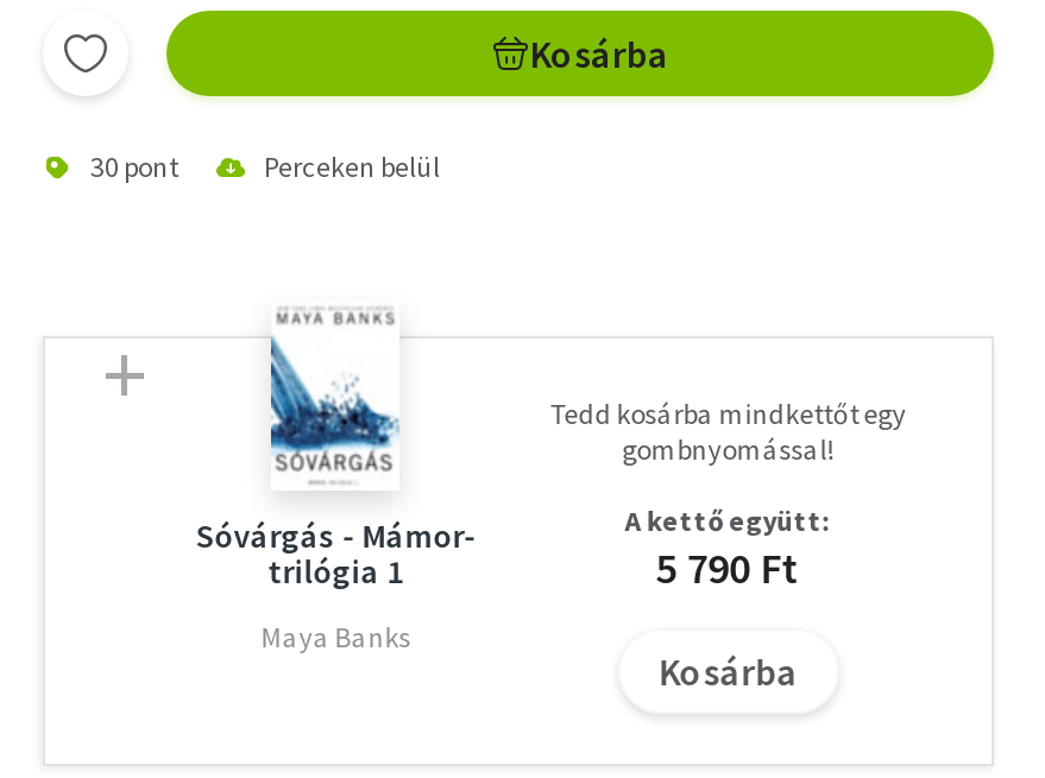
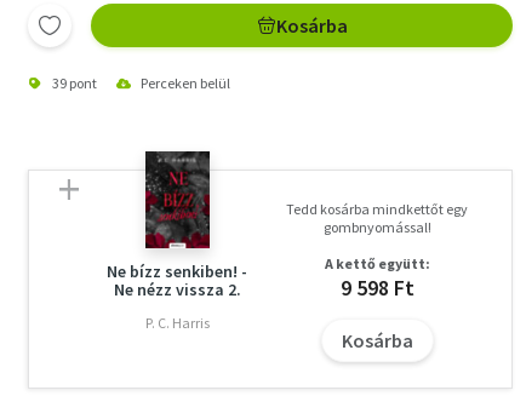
[90,148,178,183] 30 pont -> [52,74,97,92] 39 pont
[195,301,476,592] [image] | Sóvárgás - Mámor- | trilógia 1 -> [107,150,247,300] [image] | Ne bízz senkiben! - | Ne nézz vissza 2.
[656,540,801,594] 5 790 Ft -> [340,273,414,301] 9 598 Ft
[261,618,411,654] Maya Banks -> [145,313,209,331] P. C. Harris

